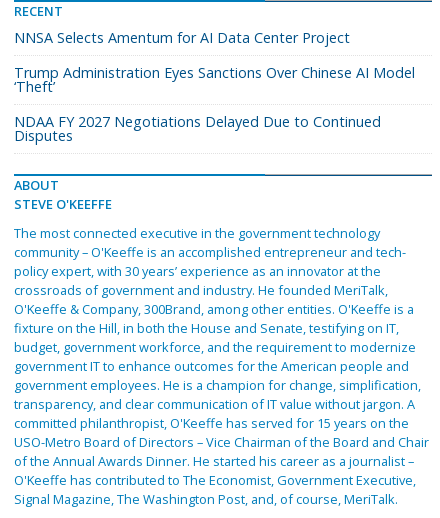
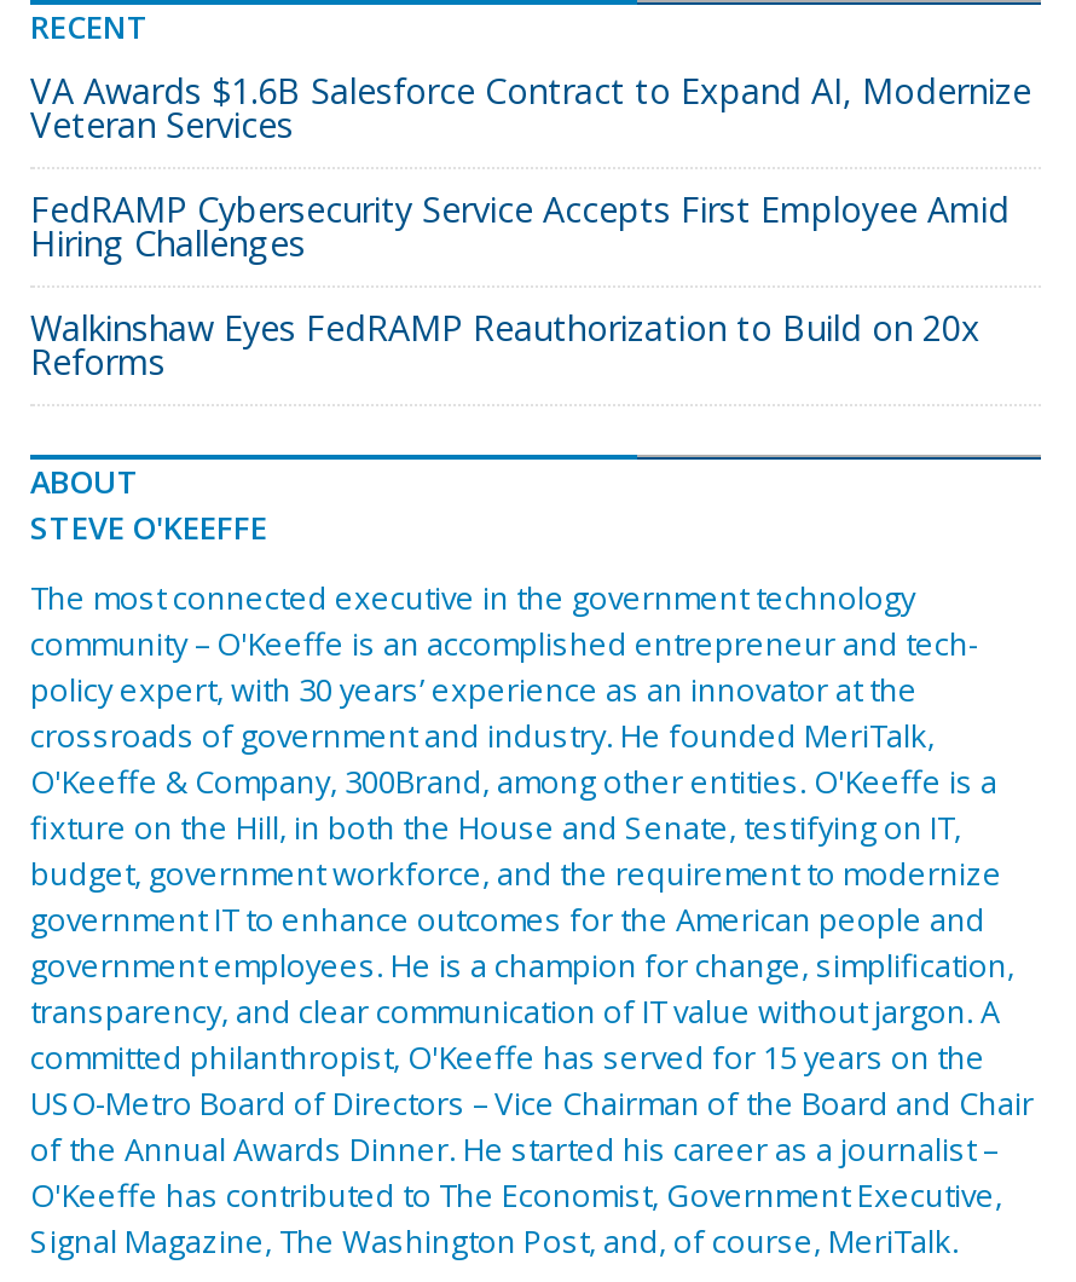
[14,28,350,47] NNSA Selects Amentum for AI Data Center Project -> [30,68,1031,148] VA Awards $1.6B Salesforce Contract to Expand AI, Modernize | Veteran Services
[14,63,415,96] Trump Administration Eyes Sanctions Over Chinese AI Model | ‘Theft’ -> [30,187,1010,267] FedRAMP Cybersecurity Service Accepts First Employee Amid | Hiring Challenges
[14,112,381,145] NDAA FY 2027 Negotiations Delayed Due to Continued | Disputes -> [30,305,980,385] Walkinshaw Eyes FedRAMP Reauthorization to Build on 20x | Reforms

